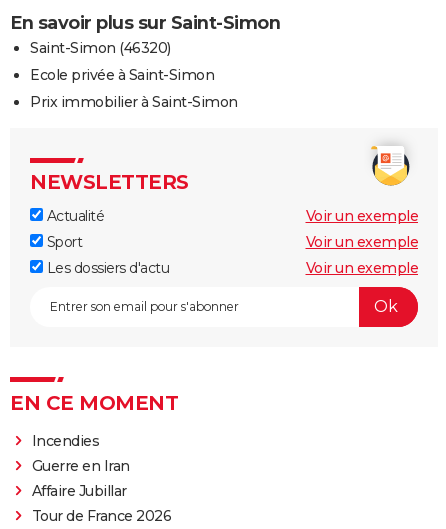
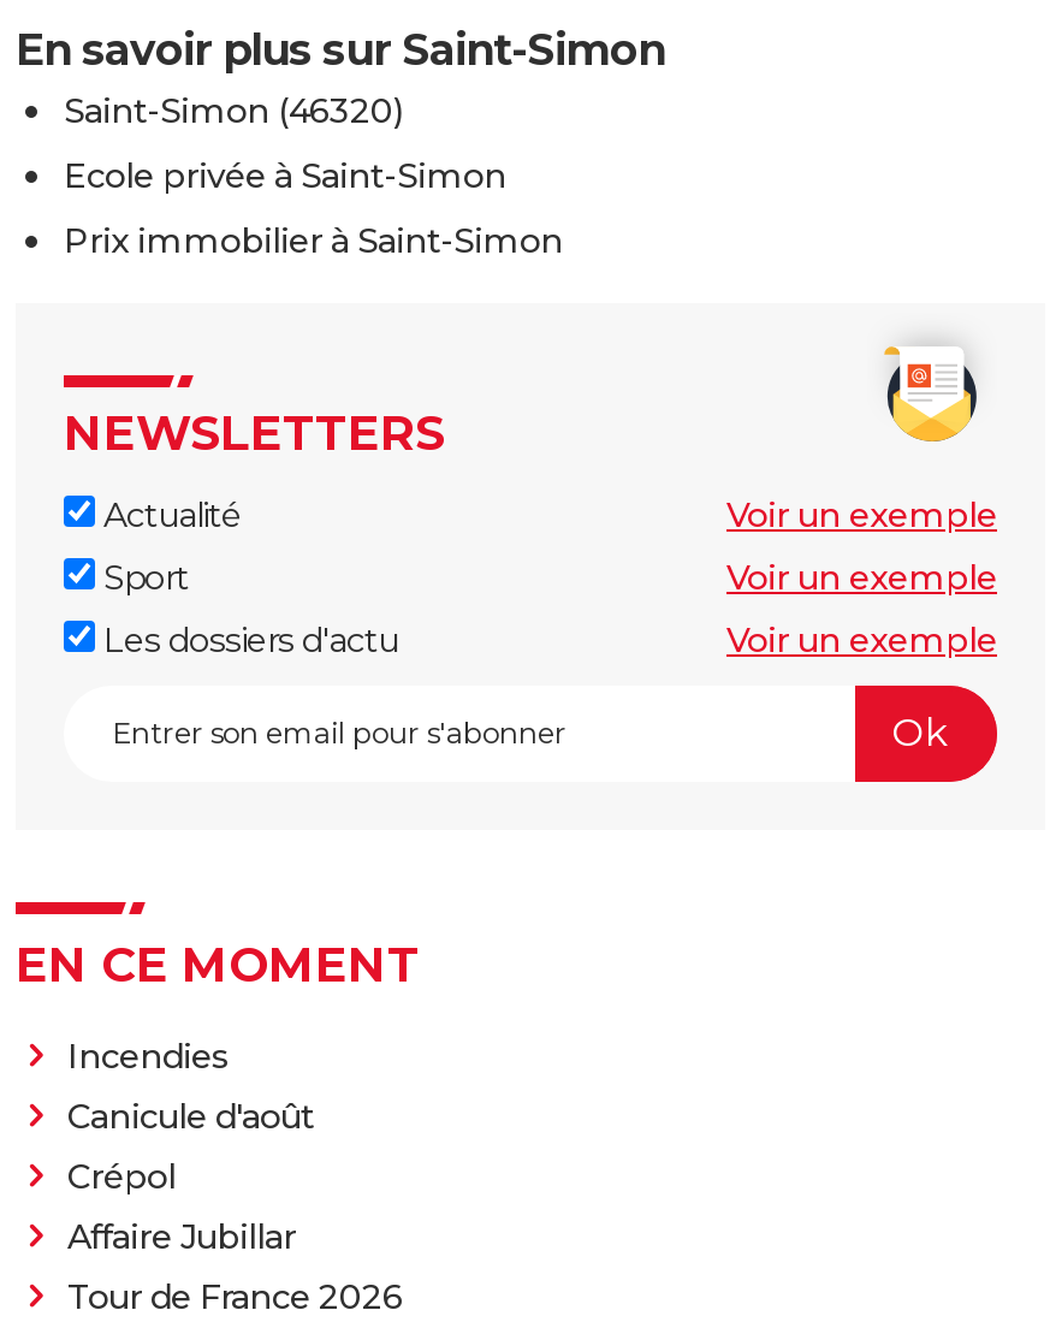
[31,456,129,474] Guerre en Iran -> [67,1093,314,1197] Canicule d'août | Crépol

